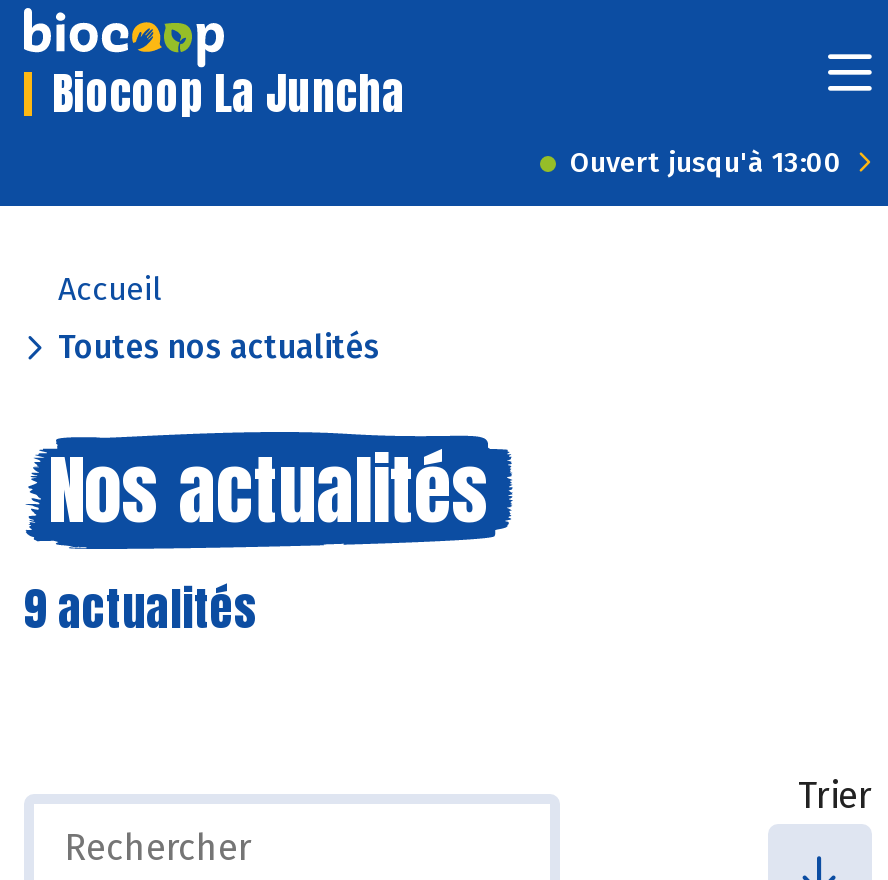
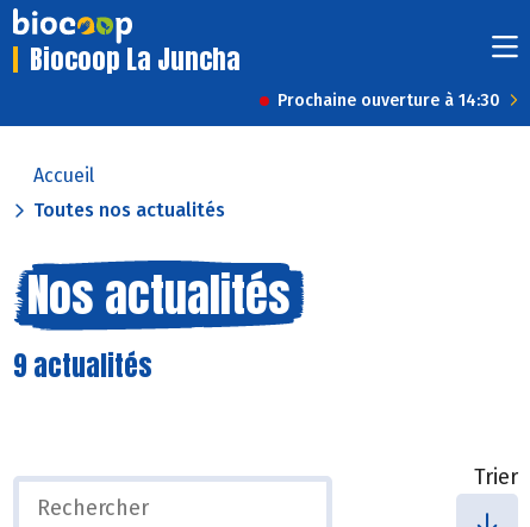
[570,146,842,180] Ouvert jusqu'à 13:00 -> [278,90,500,111] Prochaine ouverture à 14:30

